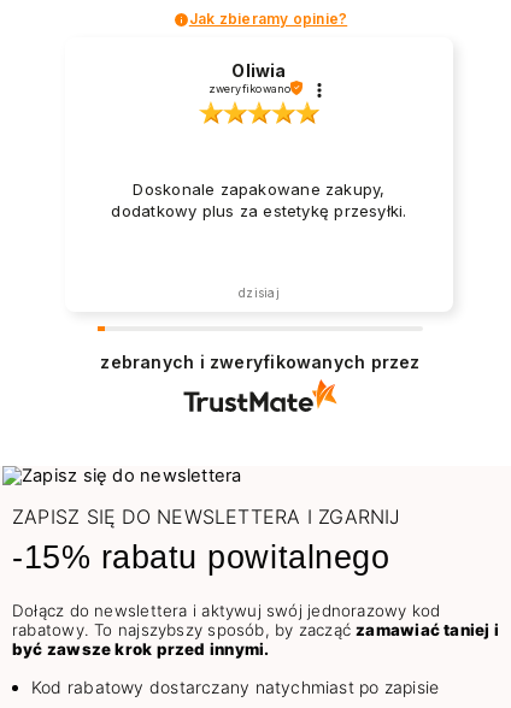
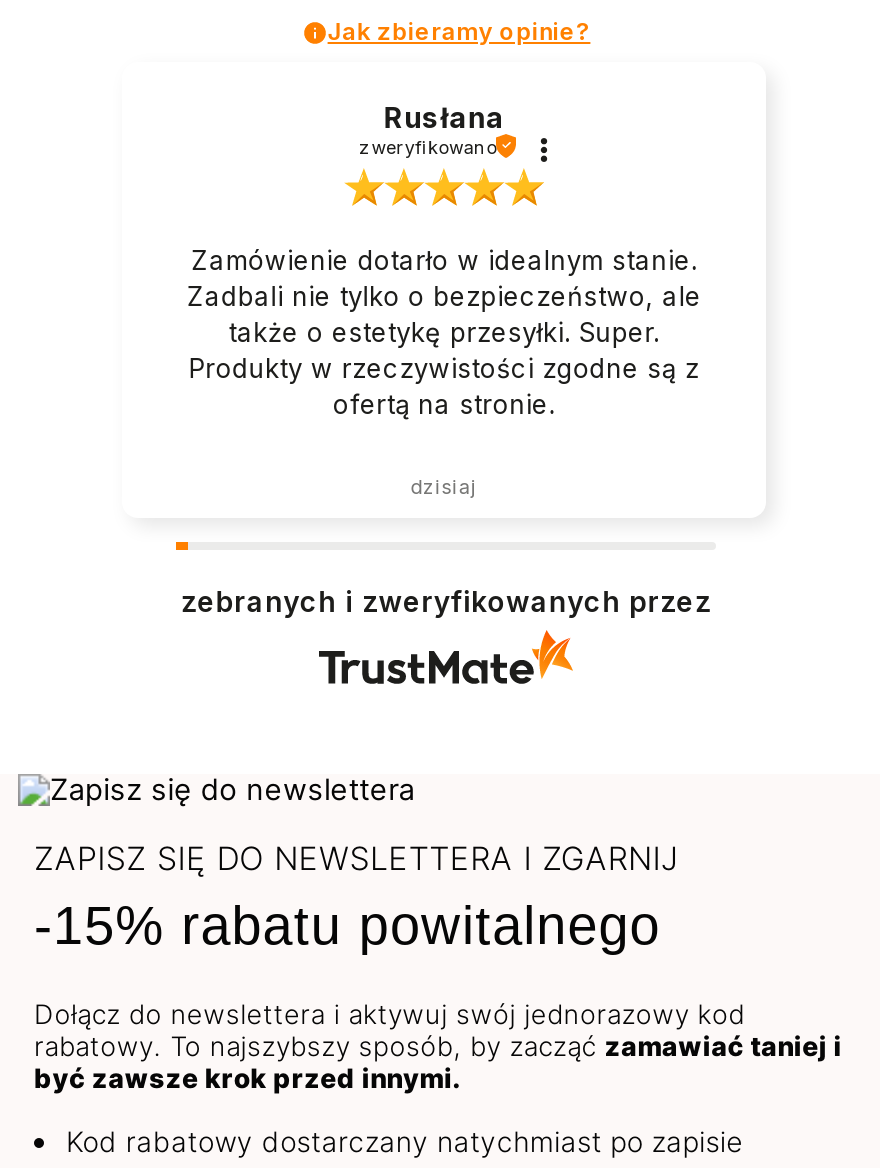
[232,60,286,80] Oliwia -> [383,99,505,133] Rusłana
[111,179,407,220] Doskonale zapakowane zakupy, | dodatkowy plus za estetykę przesyłki. -> [186,244,702,420] Zamówienie dotarło w idealnym stanie. | Zadbali nie tylko o bezpieczeństwo, ale | także o estetykę przesyłki. Super. | Produkty w rzeczywistości zgodne są z | ofertą na stronie.

